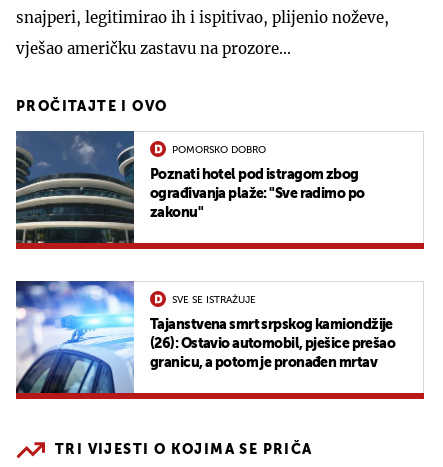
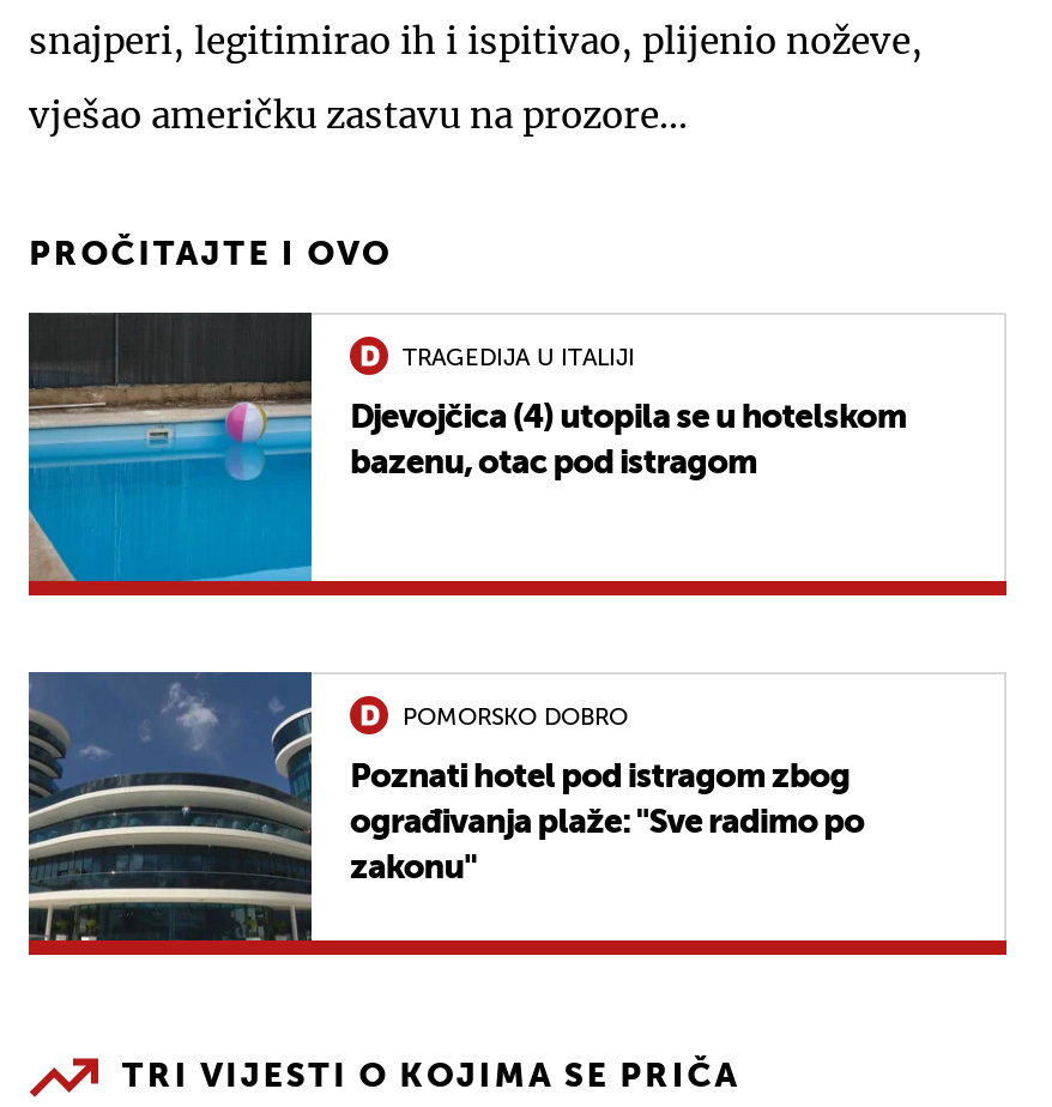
none -> [26,313,907,583] [image] | TRAGEDIJA U ITALIJI | Djevojčica (4) utopila se u hotelskom | bazenu, otac pod istragom
moved [14,131,364,245] -> [24,672,864,945]: [image] | POMORSKO DOBRO | Poznati hotel pod istragom zbog | ograđivanja plaže: "Sve radimo po | zakonu"
[15,281,395,394] [image] | SVE SE ISTRAŽUJE | Tajanstvena smrt srpskog kamiondžije | (26): Ostavio automobil, pješice prešao | granicu, a potom je pronađen mrtav -> none

